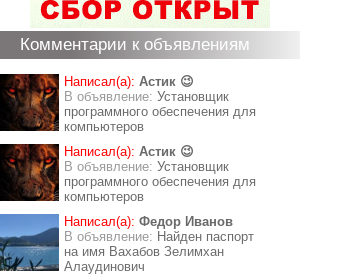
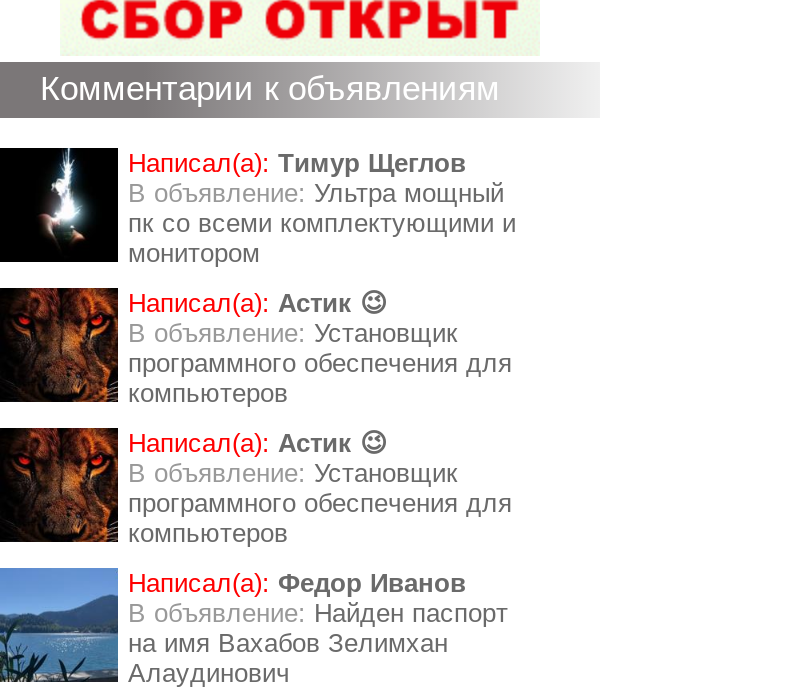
none -> [16,146,516,268] [image] | Написал(а): Тимур Щеглов | В объявление: Ультра мощный | пк со всеми комплектующими и | монитором

